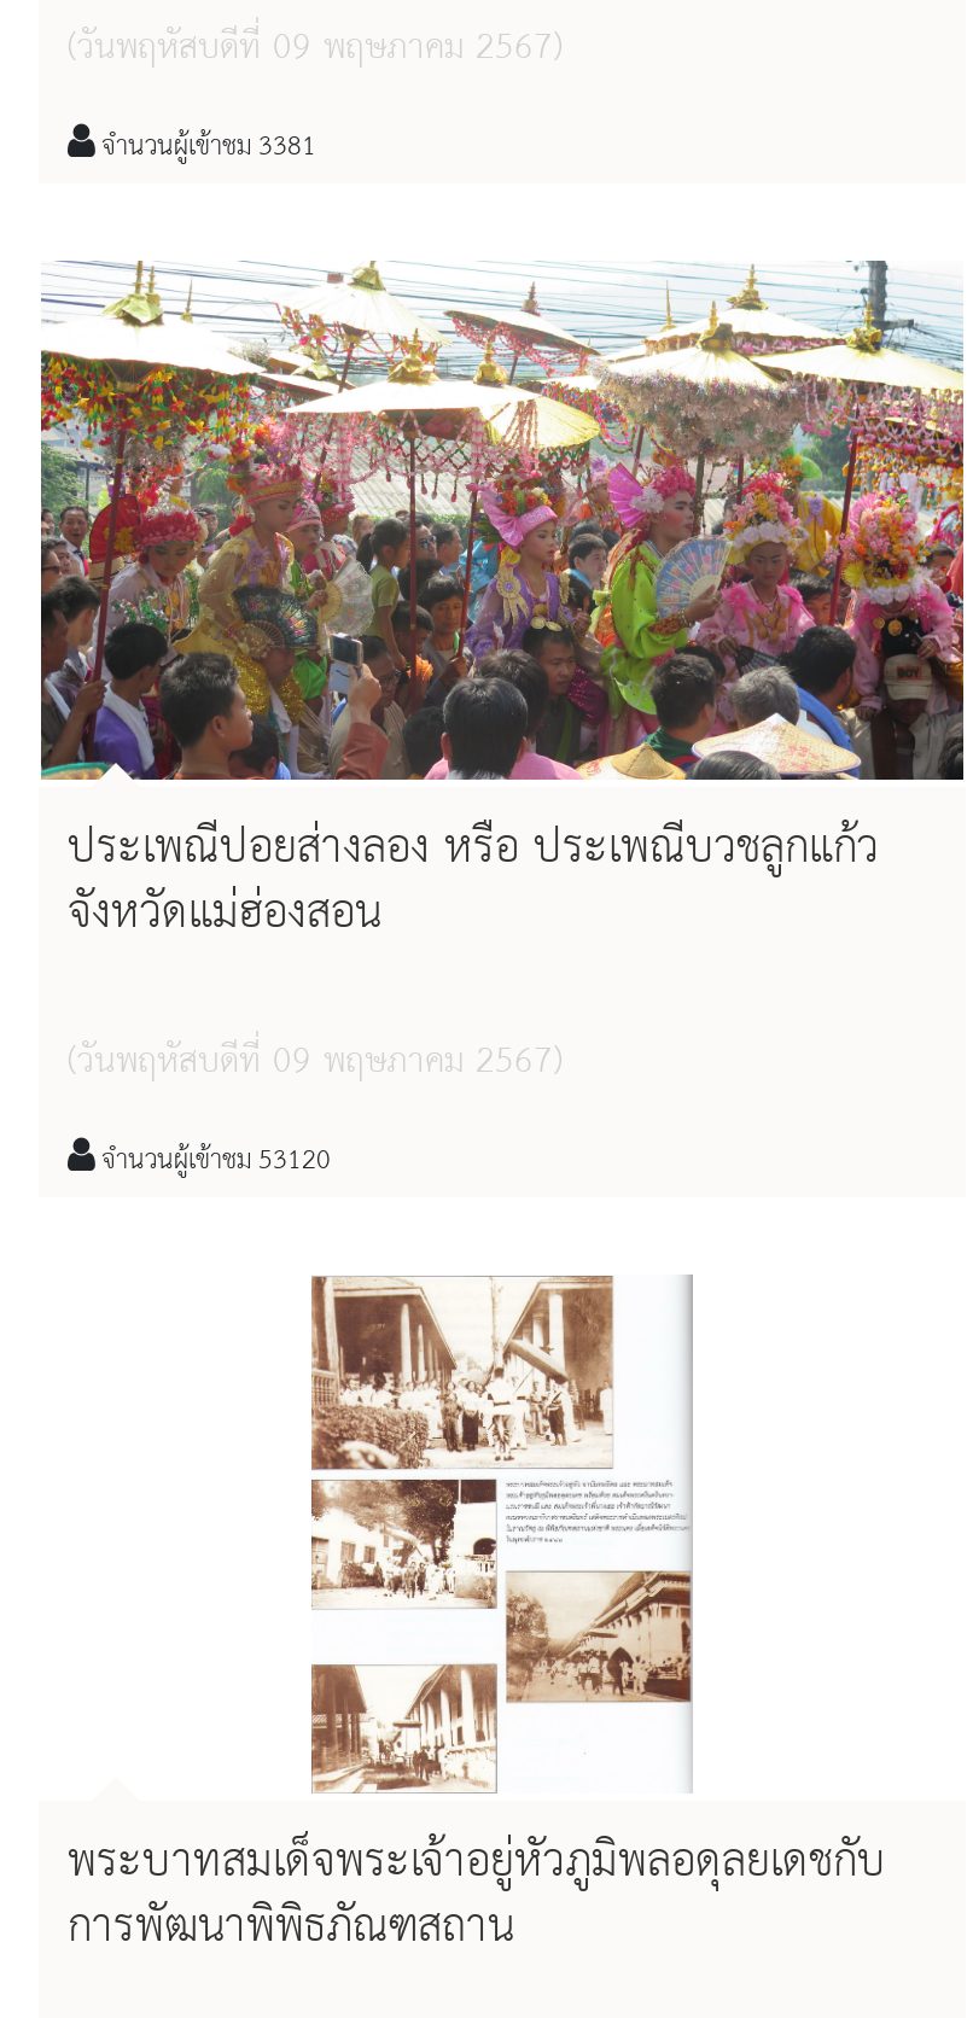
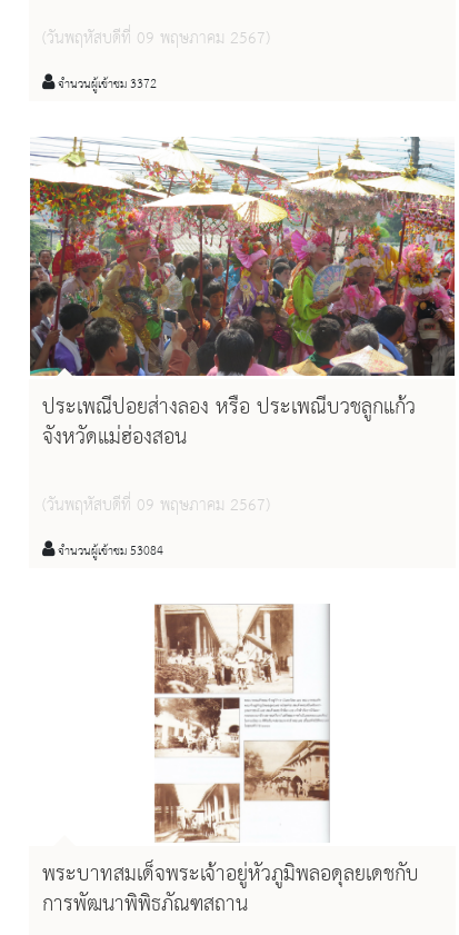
[94,122,316,175] จำนวนผู้เข้าชม 3381 -> [54,73,157,97] จำนวนผู้เข้าชม 3372
[94,1135,331,1189] จำนวนผู้เข้าชม 53120 -> [54,540,163,564] จำนวนผู้เข้าชม 53084

